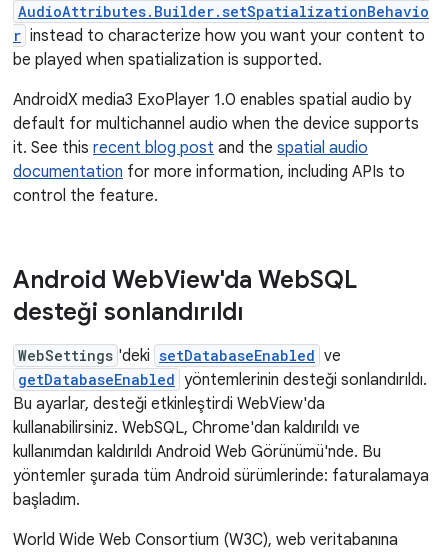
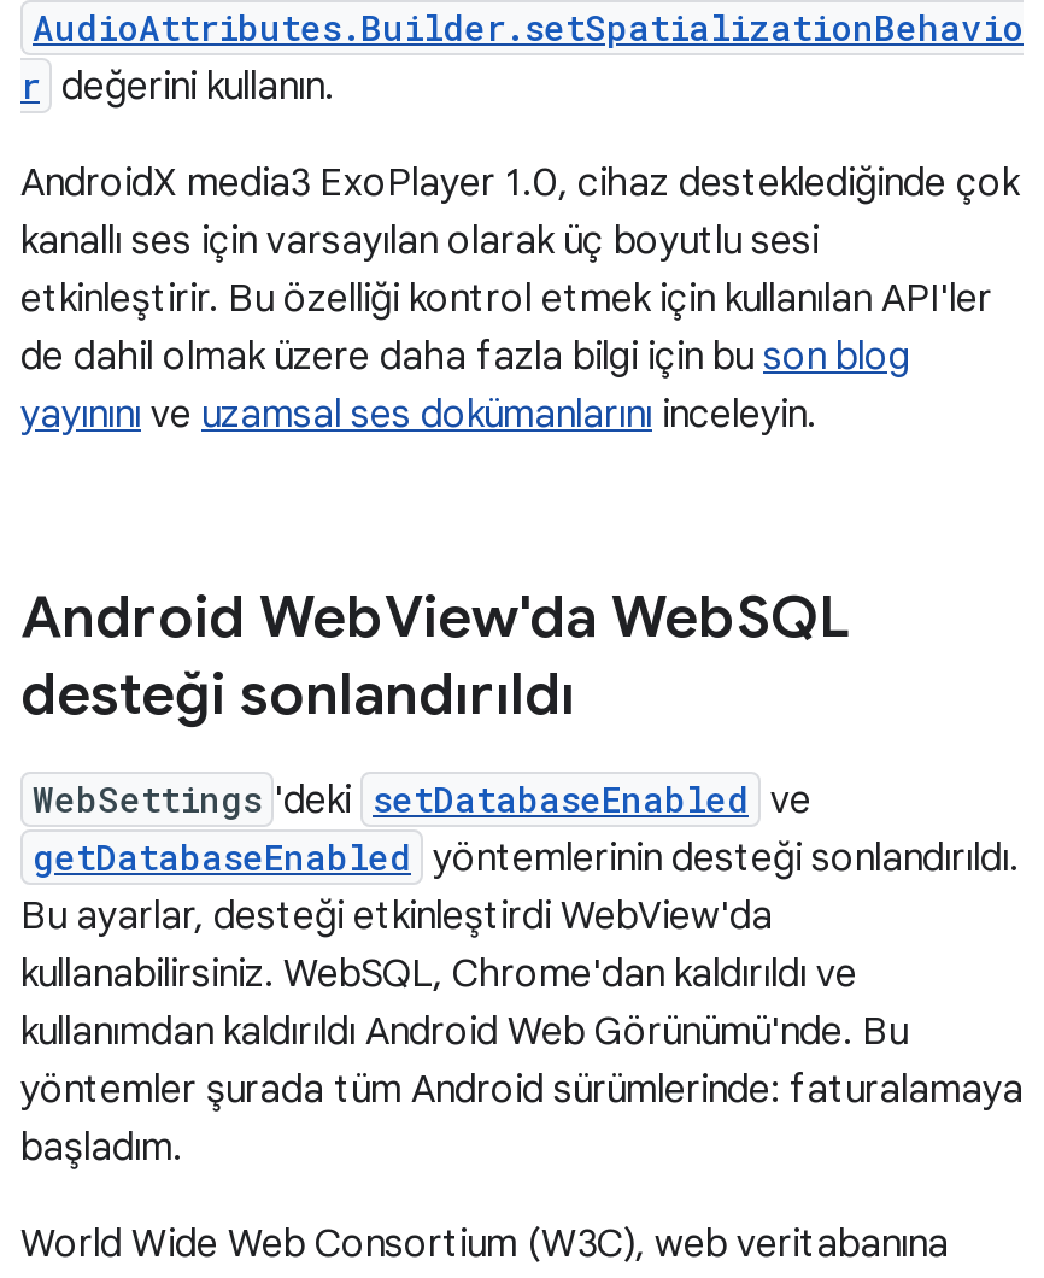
[13,26,425,70] r instead to characterize how you want your content to | be played when spatialization is supported. -> [20,63,334,111] r değerini kullanın.
[13,90,419,206] AndroidX media3 ExoPlayer 1.0 enables spatial audio by | default for multichannel audio when the device supports | it. See this recent blog post and the spatial audio | documentation for more information, including APIs to | control the feature. -> [20,159,1019,439] AndroidX media3 ExoPlayer 1.0, cihaz desteklediğinde çok | kanallı ses için varsayılan olarak üç boyutlu sesi | etkinleştirir. Bu özelliği kontrol etmek için kullanılan API'ler | de dahil olmak üzere daha fazla bilgi için bu son blog | yayınını ve uzamsal ses dokümanlarını inceleyin.

